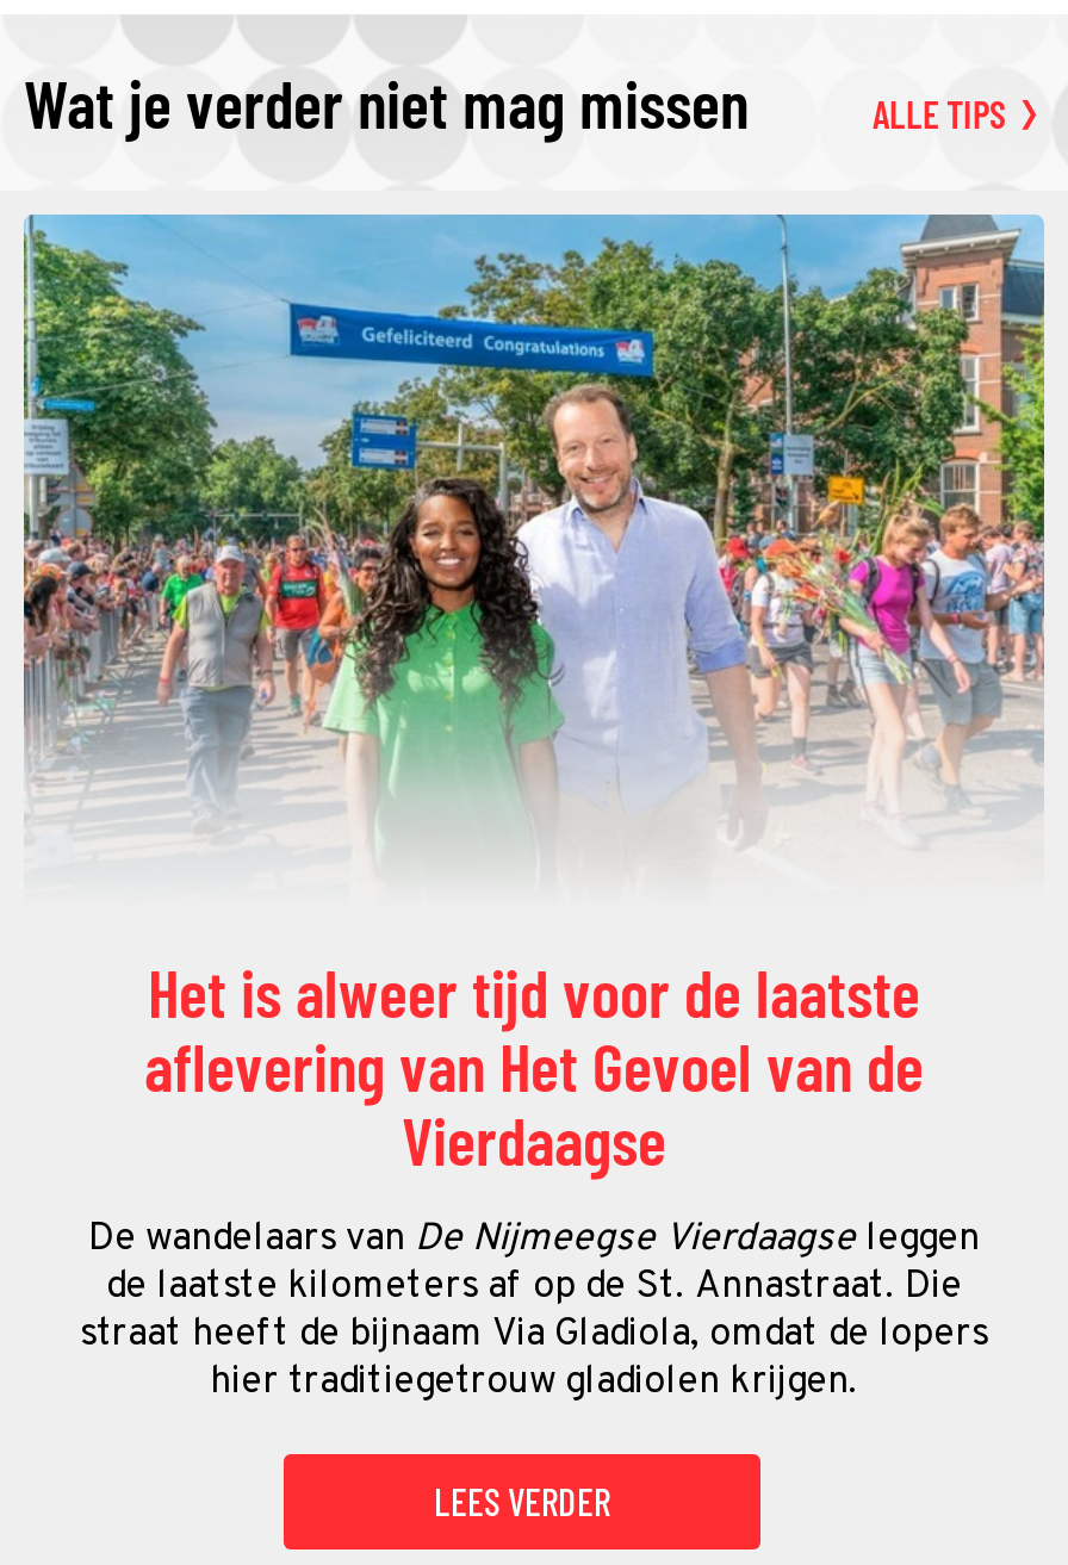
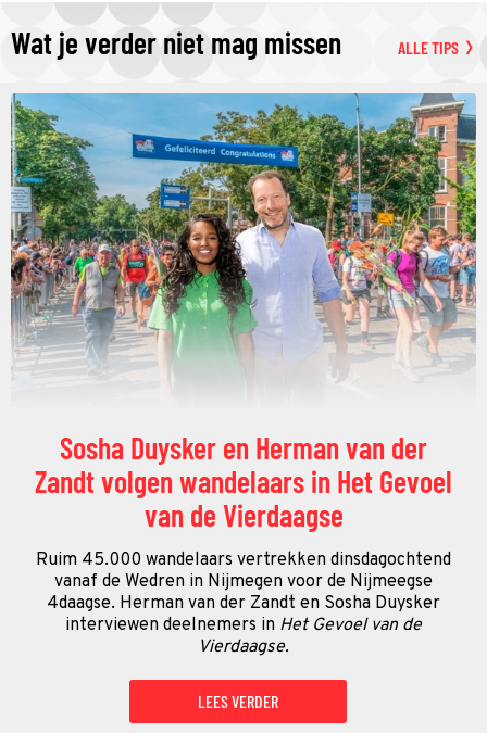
[80,951,988,1406] Het is alweer tijd voor de laatste | aflevering van Het Gevoel van de | Vierdaagse | De wandelaars van De Nijmeegse Vierdaagse leggen | de laatste kilometers af op de St. Annastraat. Die | straat heeft de bijnaam Via Gladiola, omdat de lopers | hier traditiegetrouw gladiolen krijgen. -> [35,429,452,658] Sosha Duysker en Herman van der | Zandt volgen wandelaars in Het Gevoel | van de Vierdaagse | Ruim 45.000 wandelaars vertrekken dinsdagochtend | vanaf de Wedren in Nijmegen voor de Nijmeegse | 4daagse. Herman van der Zandt en Sosha Duysker | interviewen deelnemers in Het Gevoel van de | Vierdaagse.

